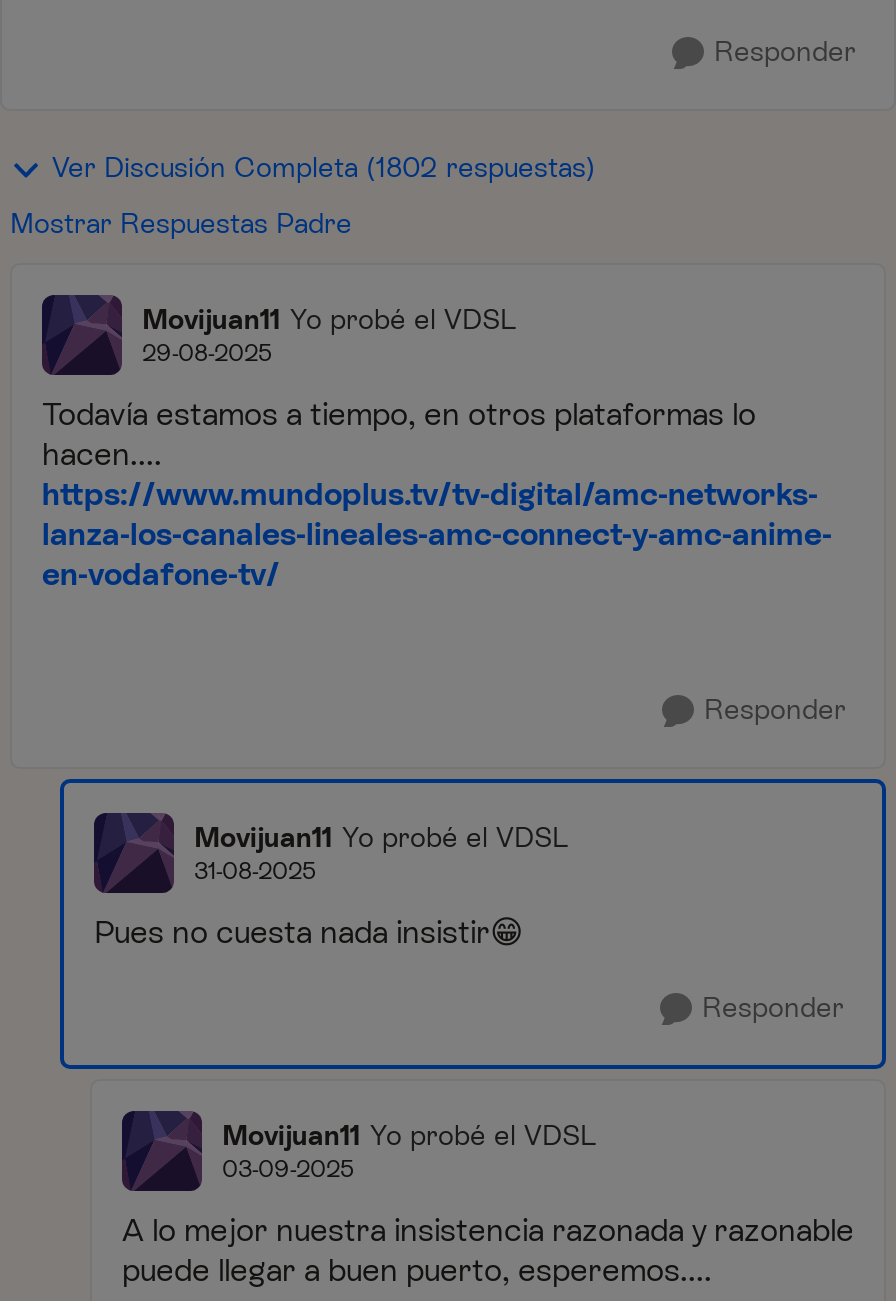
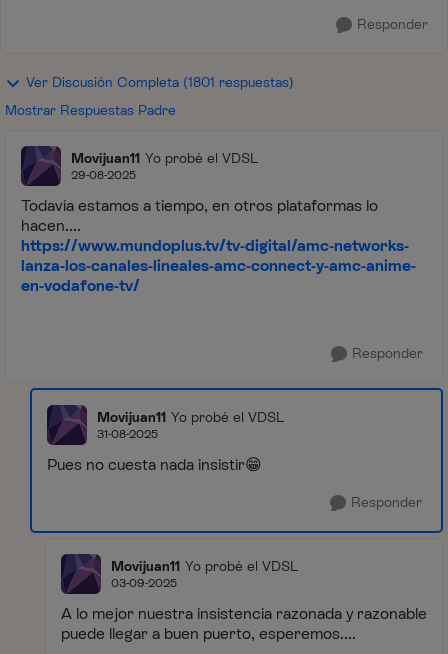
[52,151,596,185] Ver Discusión Completa (1802 respuestas) -> [26,74,294,91] Ver Discusión Completa (1801 respuestas)

